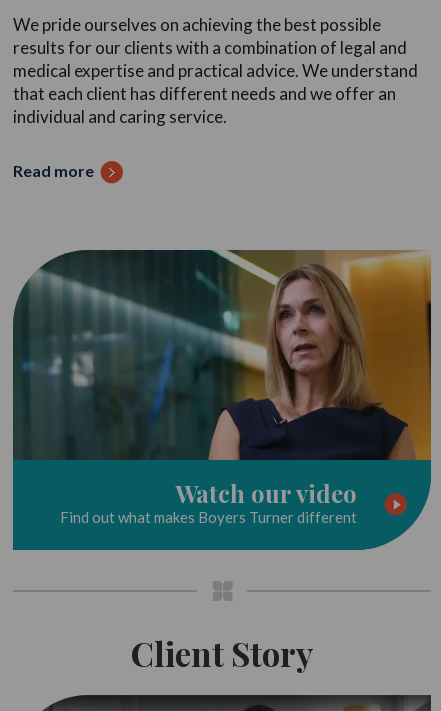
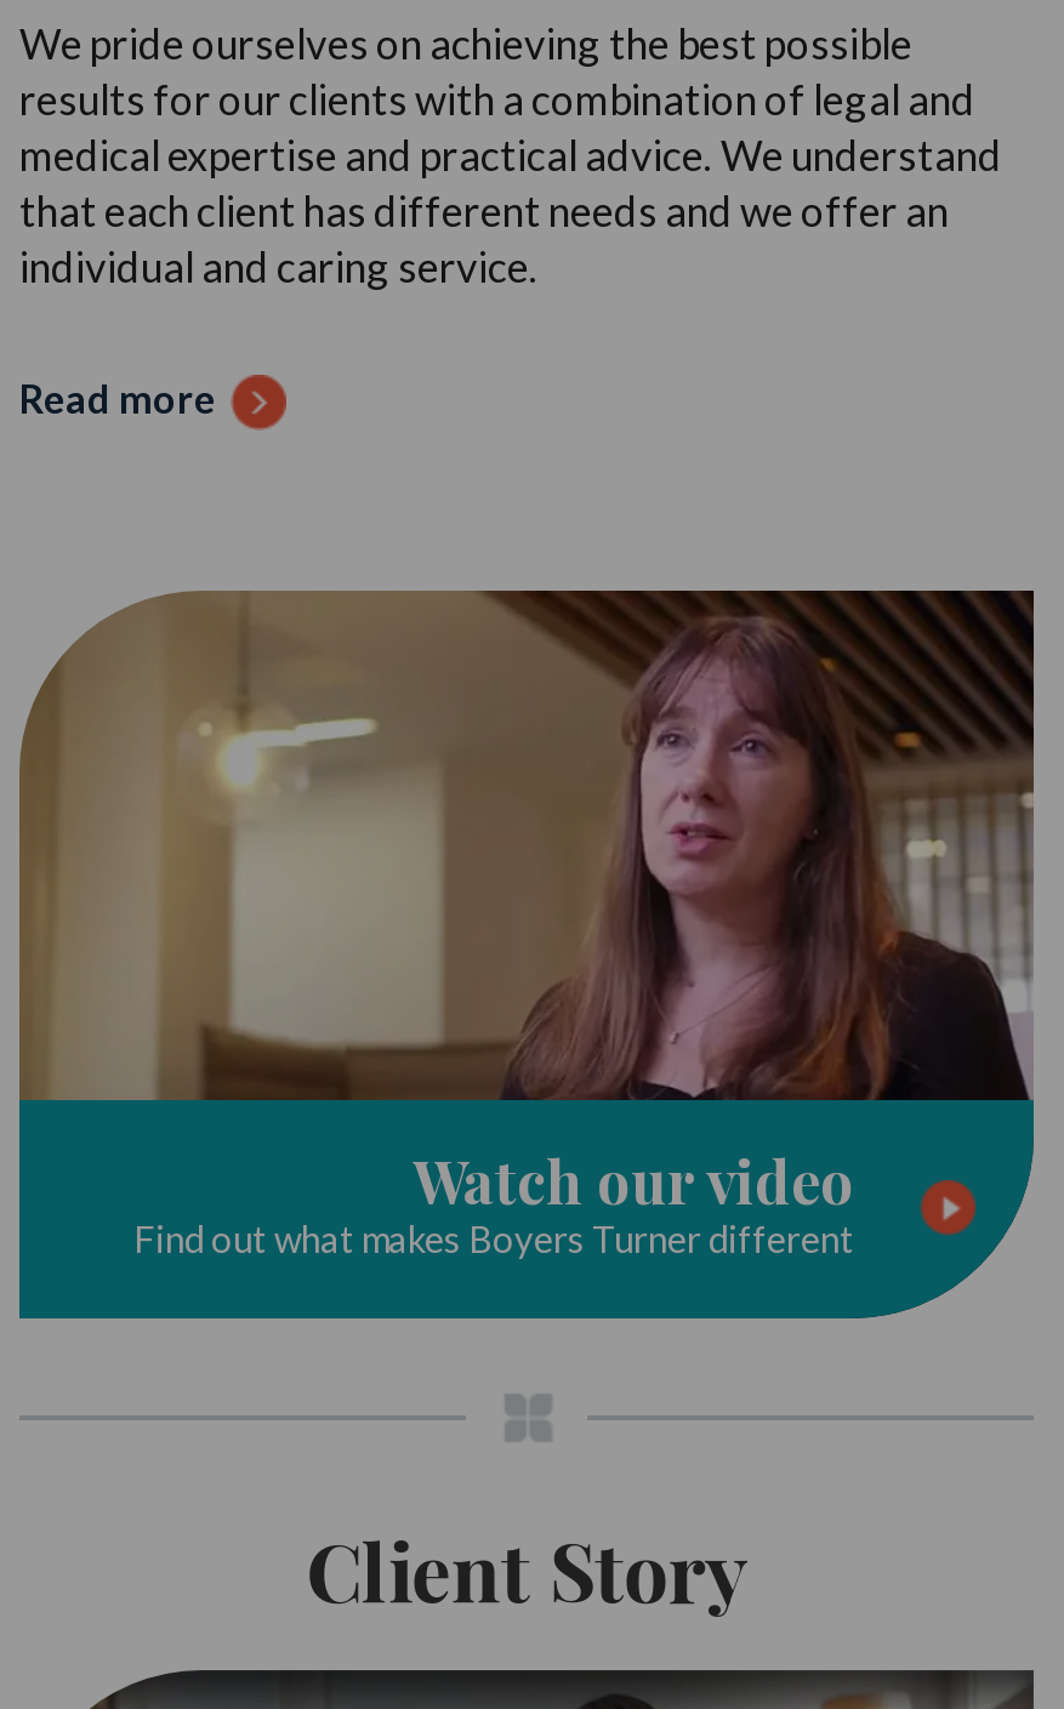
[12,249,432,461] [image] -> [17,588,1036,1103] [image]

